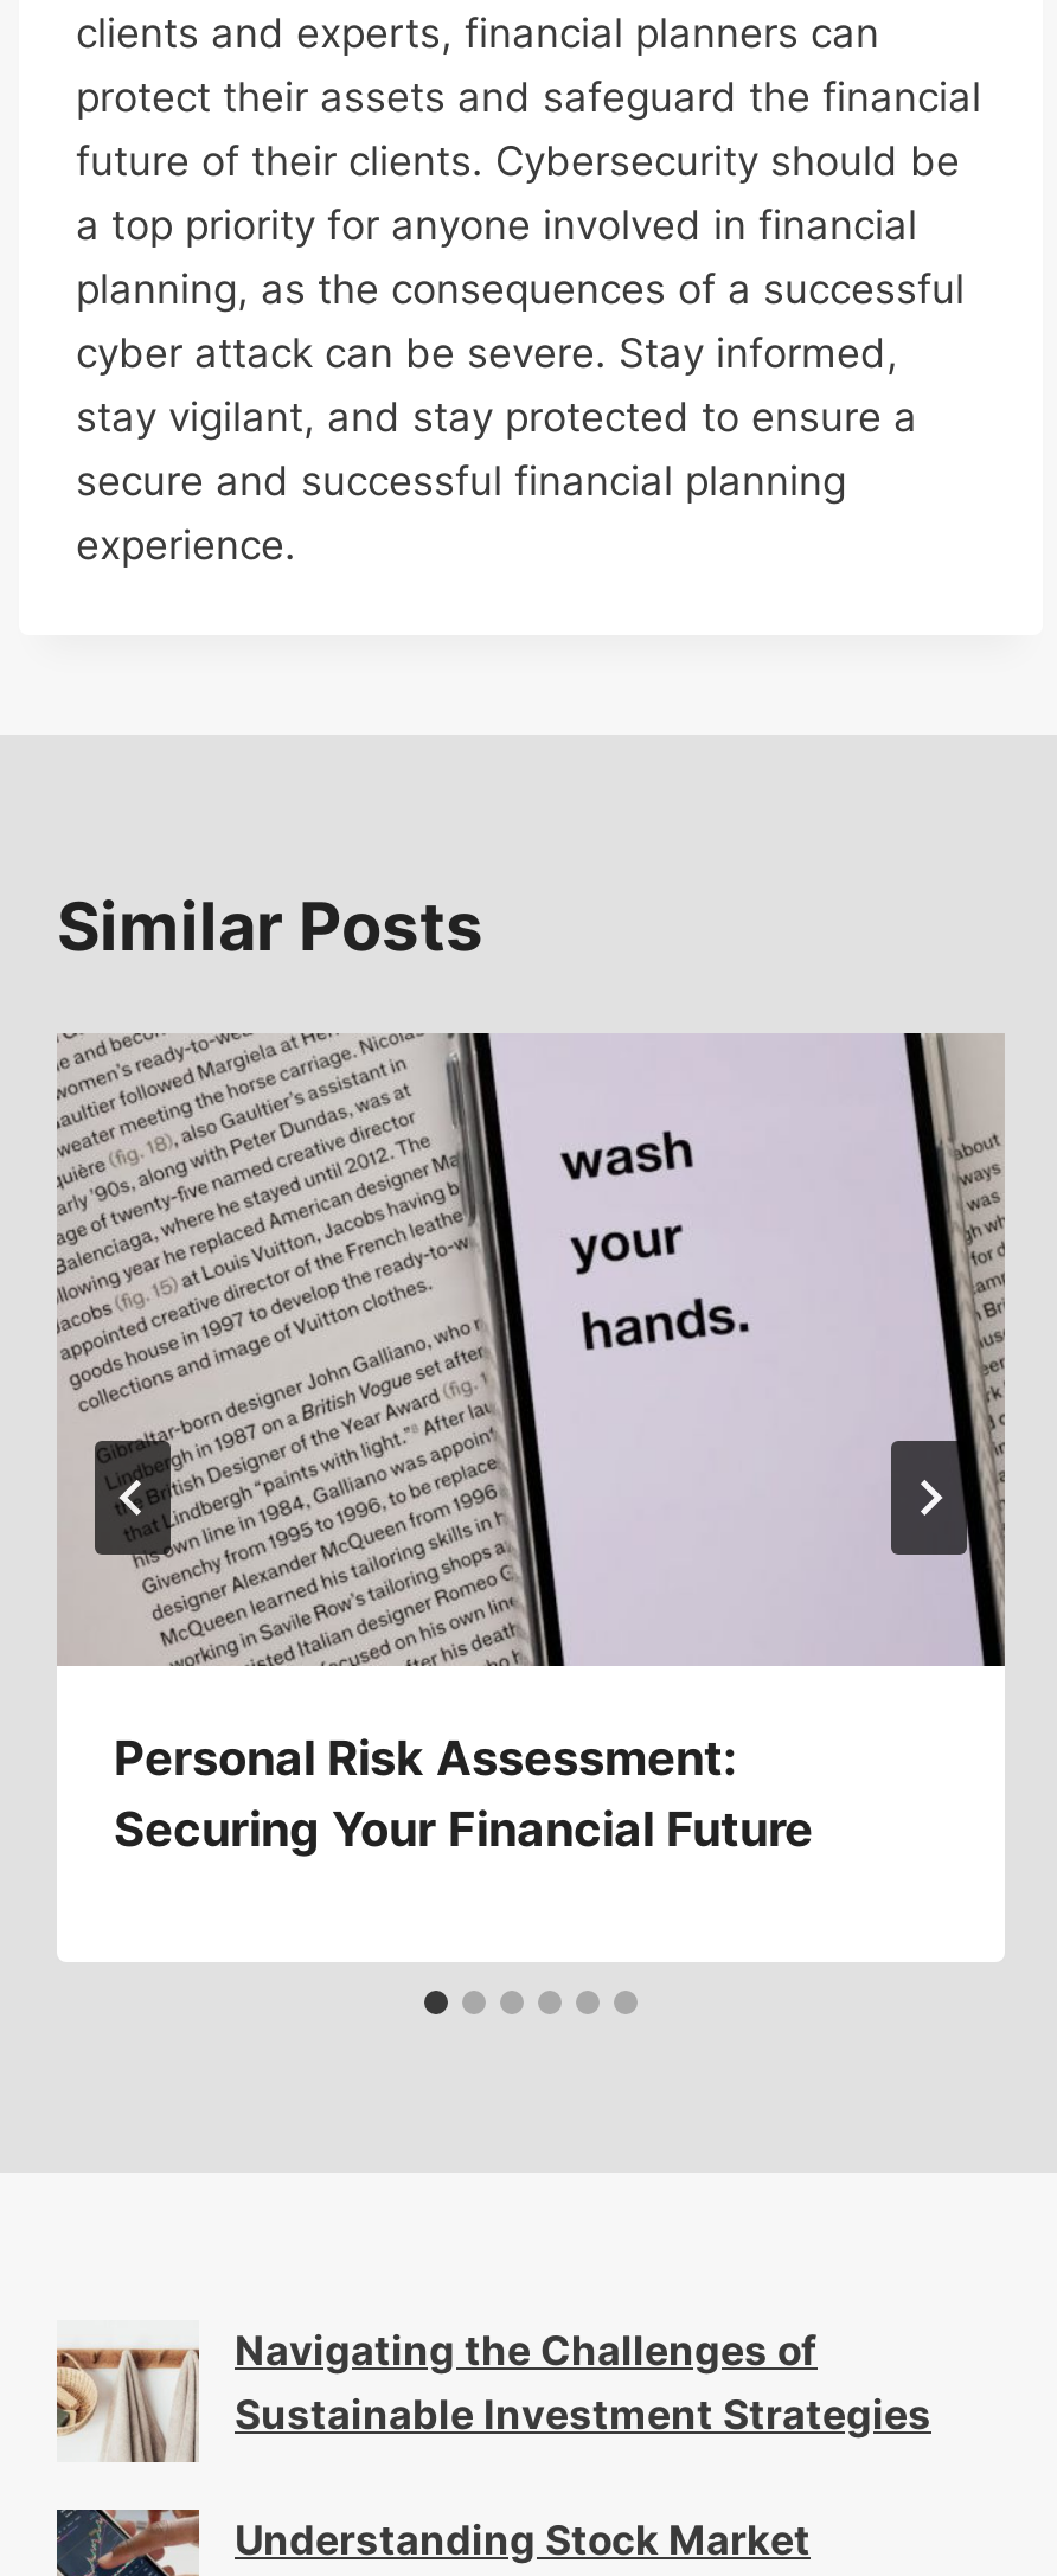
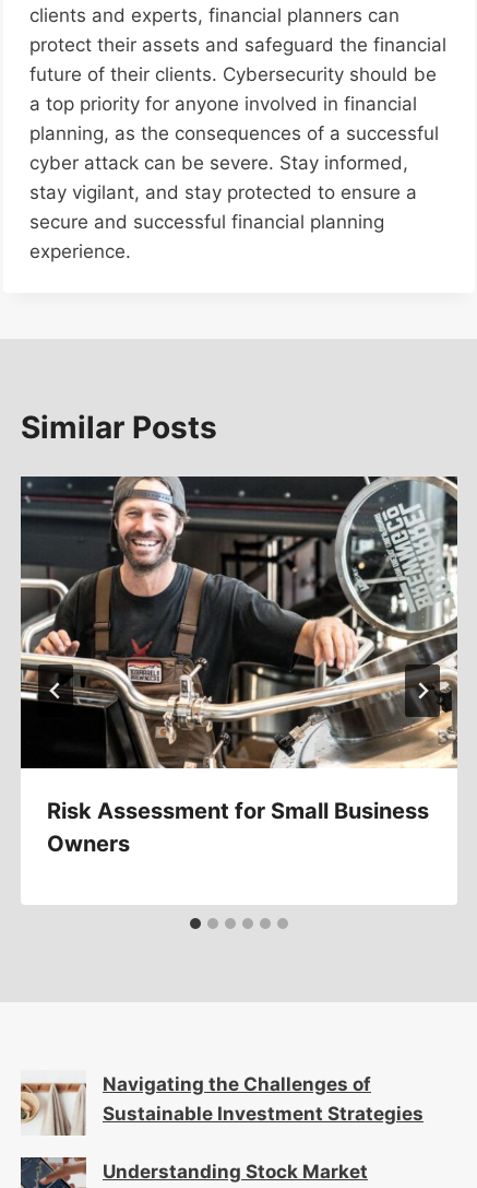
[57,1031,1007,1857] [image] | Personal Risk Assessment: | Securing Your Financial Future -> [20,475,458,856] [image] | Risk Assessment for Small Business | Owners

